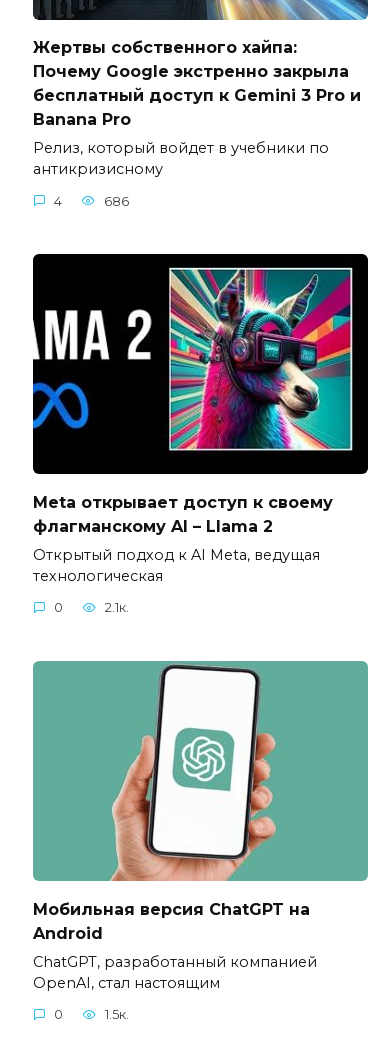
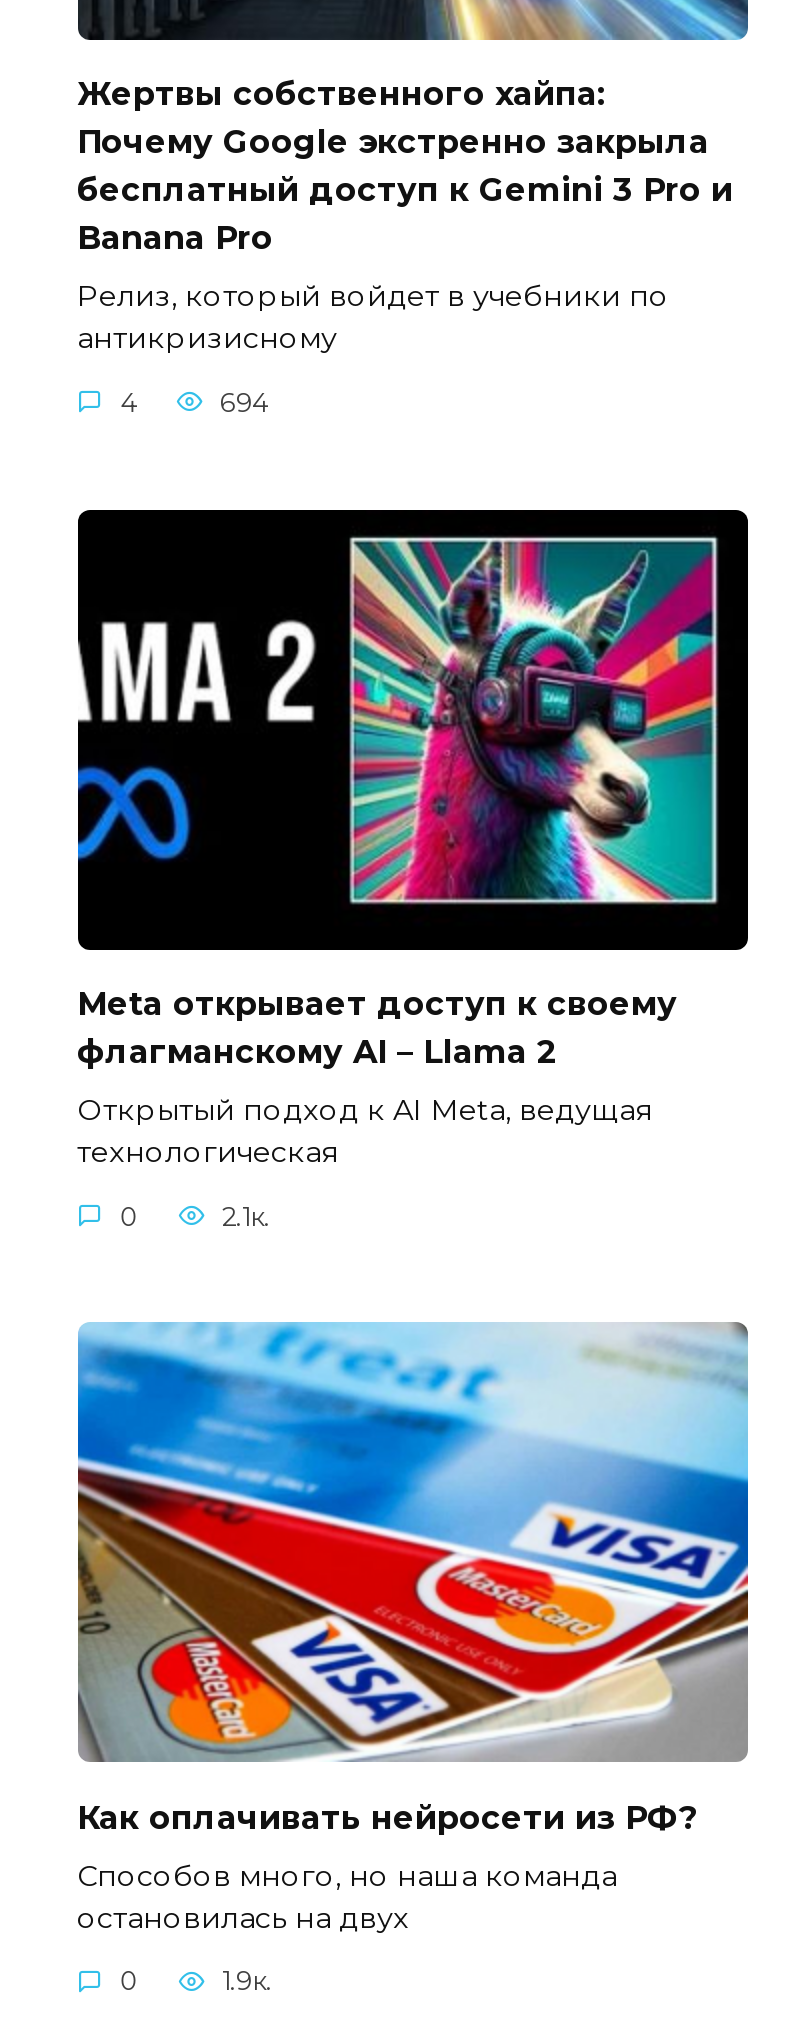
[104,194,129,209] 686 -> [220,387,268,417] 694
[32,661,368,942] [image] | Мобильная версия ChatGPT на | Android -> [76,1322,750,1836] [image] | Как оплачивать нейросети из РФ?
[32,952,316,991] ChatGPT, разработанный компанией | OpenAI, стал настоящим -> [77,1857,617,1935] Способов много, но наша команда | остановилась на двух
[105,1007,129,1022] 1.5к. -> [222,1966,272,1996] 1.9к.

